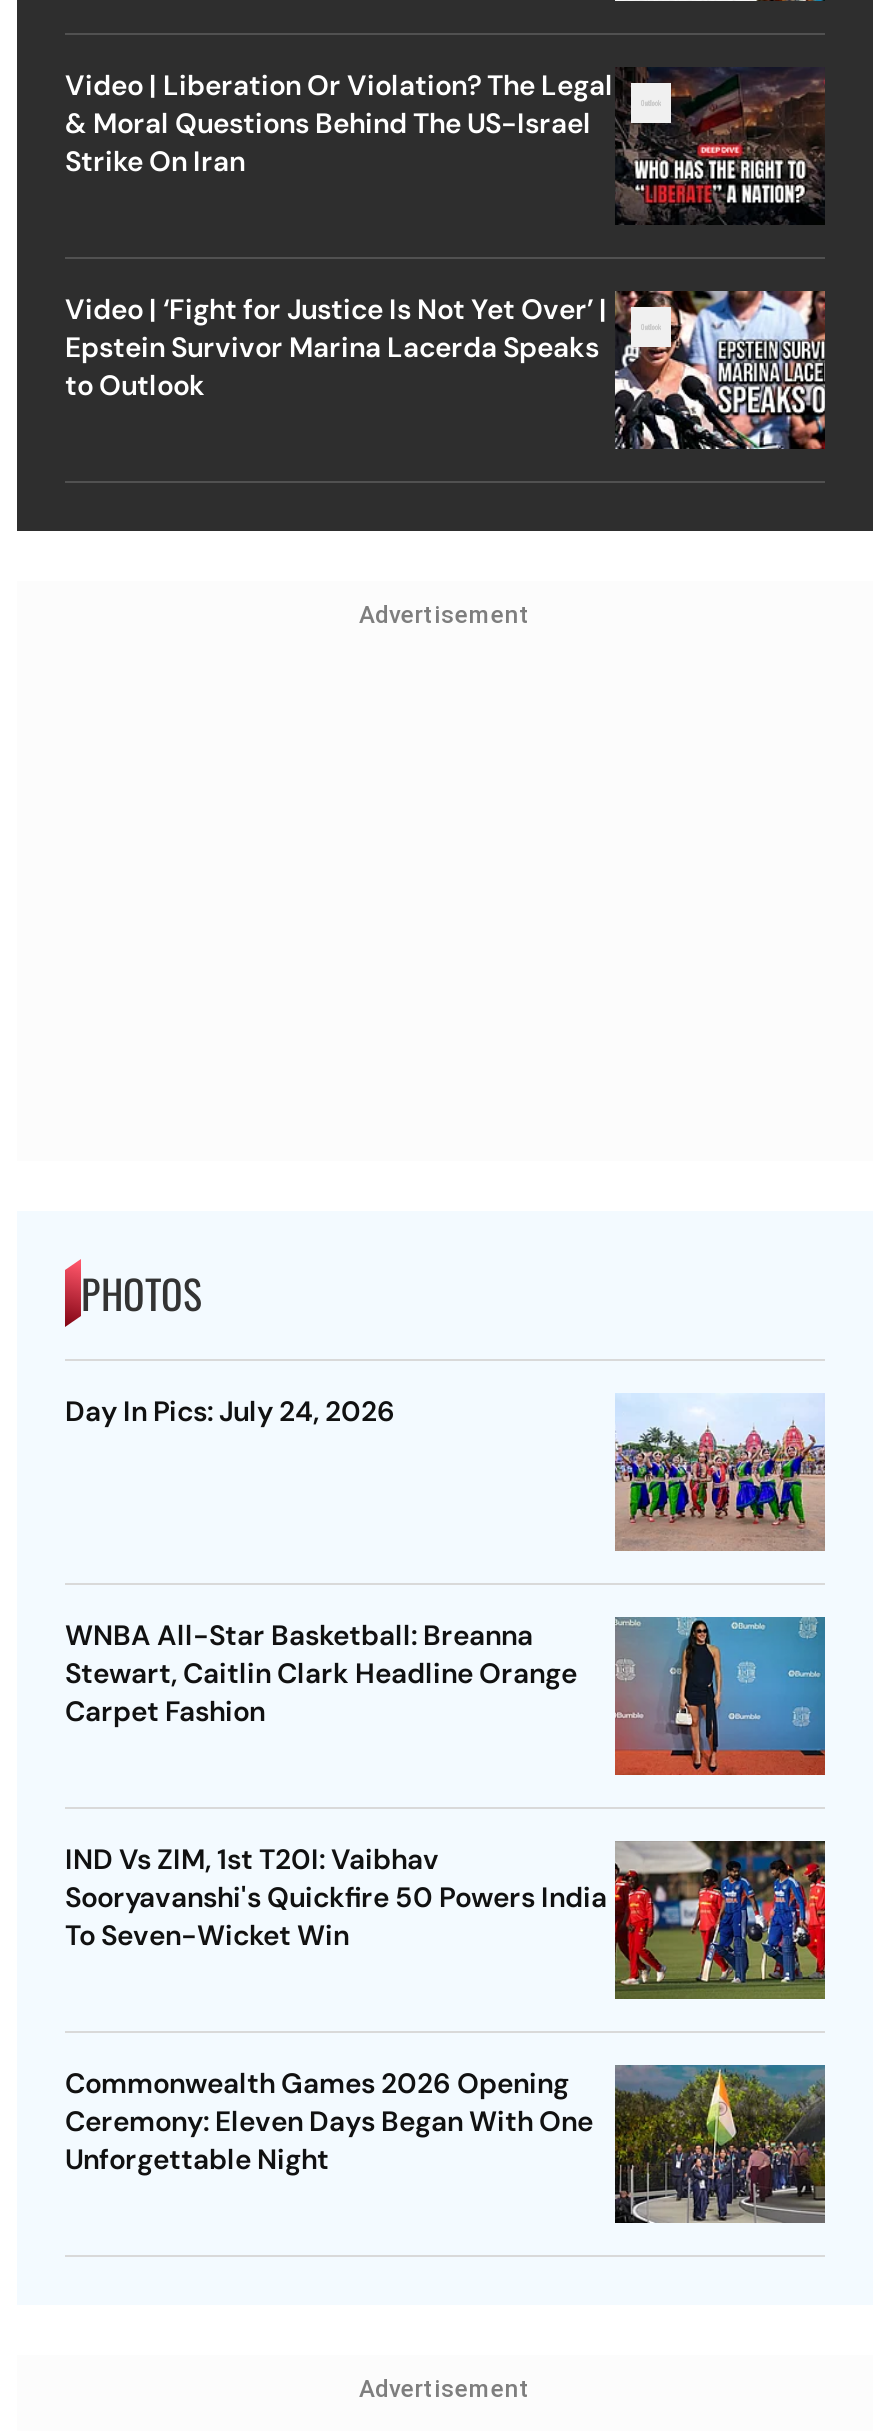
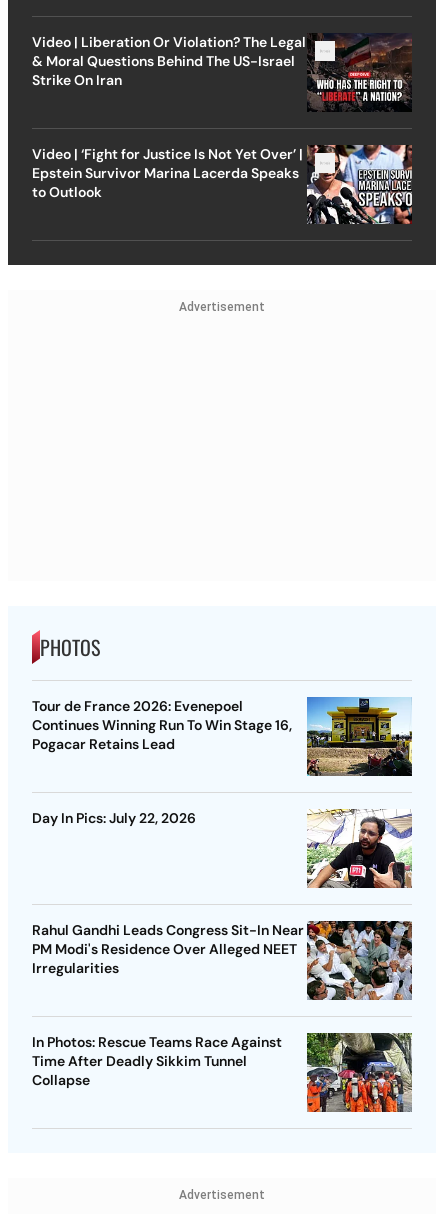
[65,1393,395,1429] Day In Pics: July 24, 2026 -> [32,697,292,753] Tour de France 2026: Evenepoel | Continues Winning Run To Win Stage 16, | Pogacar Retains Lead
[615,1396,827,1552] [image] -> [307,697,412,777] [image]
[65,1617,577,1729] WNBA All-Star Basketball: Breanna | Stewart, Caitlin Clark Headline Orange | Carpet Fashion -> [32,809,196,827] Day In Pics: July 22, 2026
[65,1614,827,1953] [image] | IND Vs ZIM, 1st T20I: Vaibhav | Sooryavanshi's Quickfire 50 Powers India | To Seven-Wicket Win -> [32,808,413,977] [image] | Rahul Gandhi Leads Congress Sit-In Near | PM Modi's Residence Over Alleged NEET | Irregularities
[613,1838,827,2000] [image] -> [306,920,413,1001] [image]
[65,2064,825,2226] [image] | Commonwealth Games 2026 Opening | Ceremony: Eleven Days Began With One | Unforgettable Night -> [32,1032,412,1113] [image] | In Photos: Rescue Teams Race Against | Time After Deadly Sikkim Tunnel | Collapse

